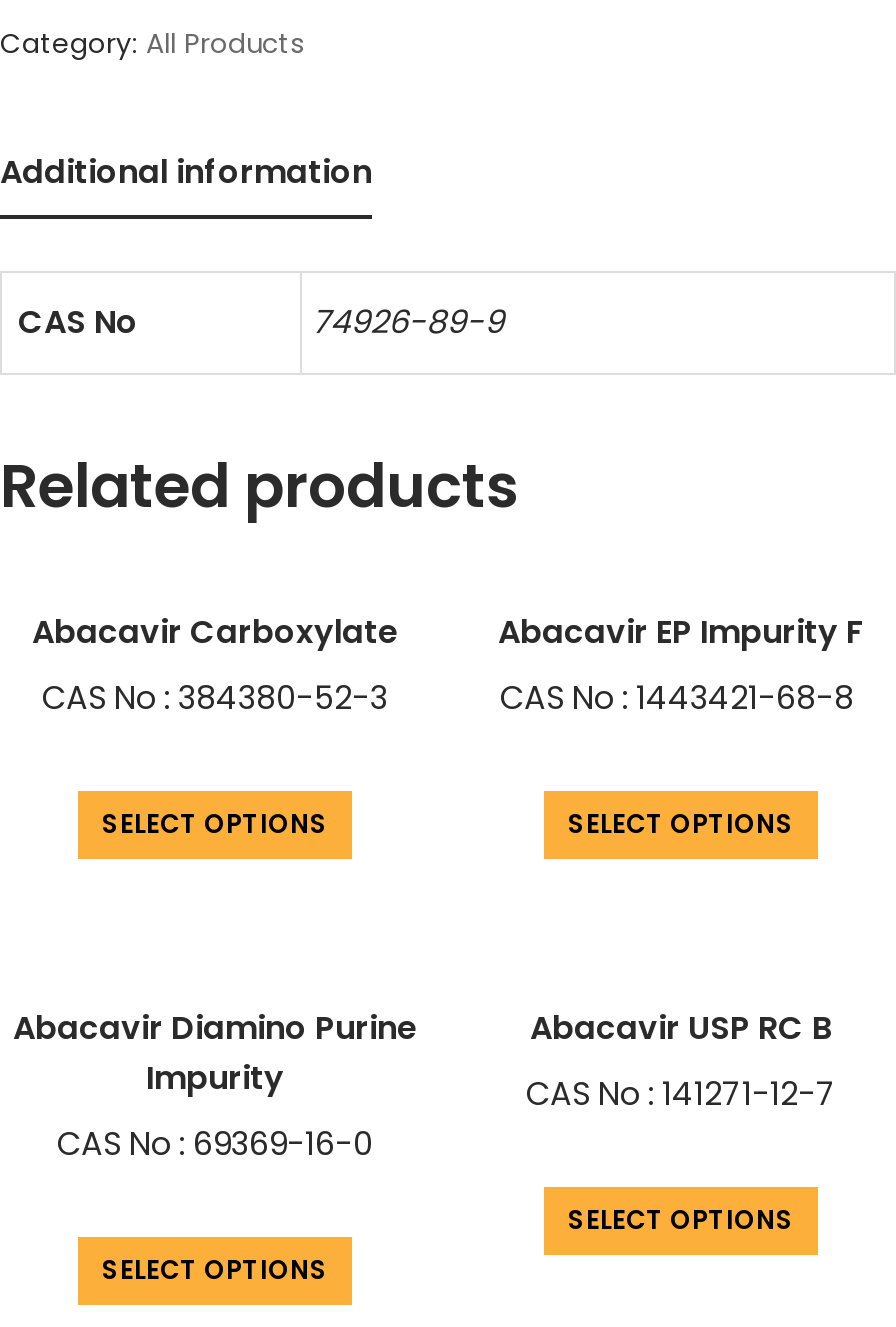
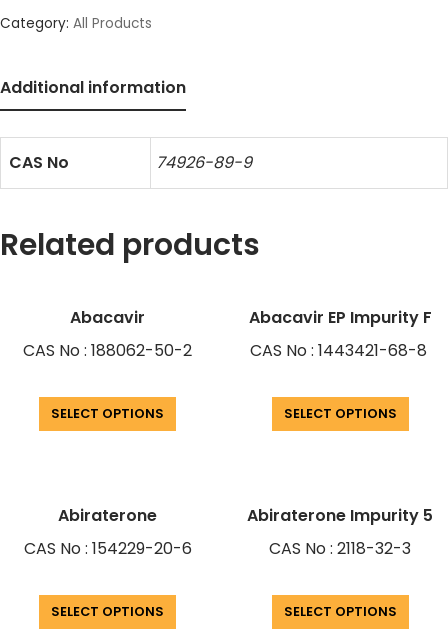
[32,610,398,722] Abacavir Carboxylate | CAS No : 384380-52-3 -> [23,306,192,362] Abacavir | CAS No : 188062-50-2
[13,1005,417,1167] Abacavir Diamino Purine | Impurity | CAS No : 69369-16-0 -> [23,504,191,560] Abiraterone | CAS No : 154229-20-6
[526,1005,836,1117] Abacavir USP RC B | CAS No : 141271-12-7 -> [247,504,433,560] Abiraterone Impurity 5 | CAS No : 2118-32-3

